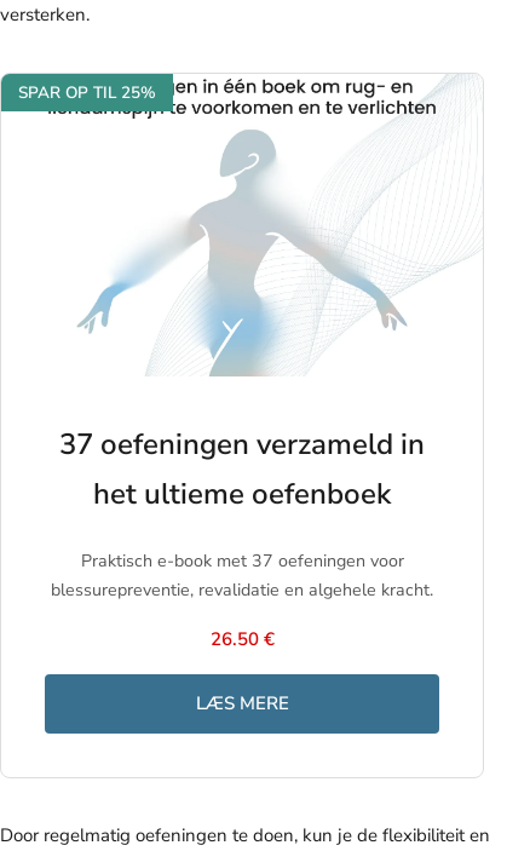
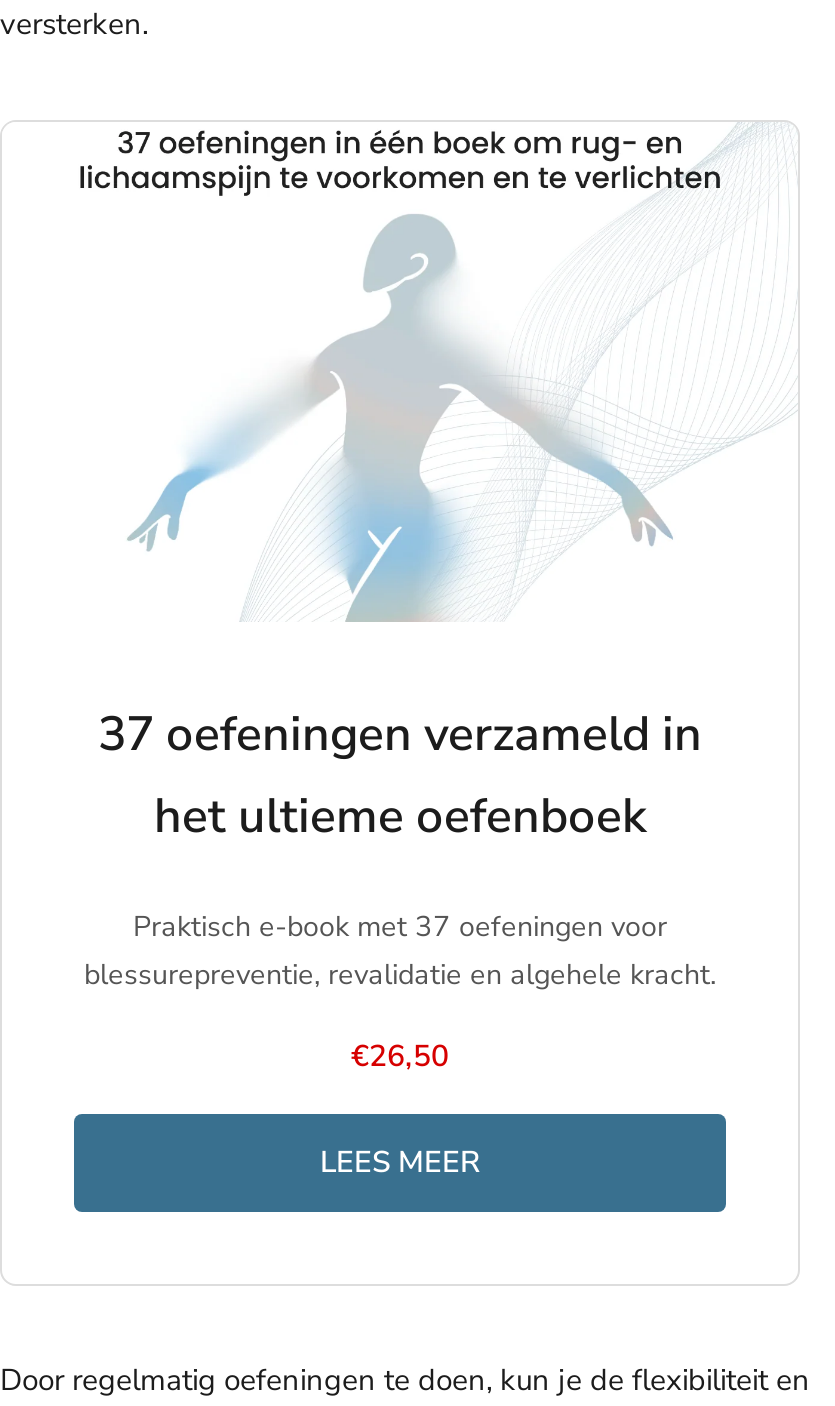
[18,82,156,105] SPAR OP TIL 25% -> none
[210,627,274,651] 26.50 € -> [351,1035,449,1075] €26,50
[195,691,289,715] LÆS MERE -> [320,1141,480,1181] LEES MEER

